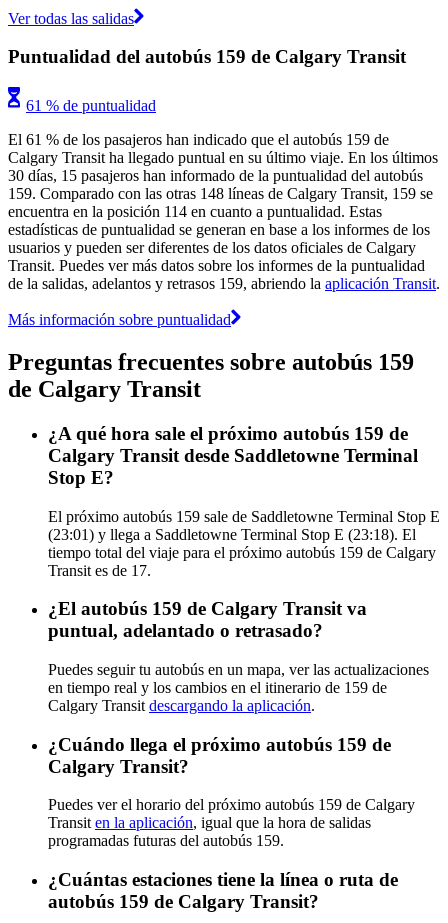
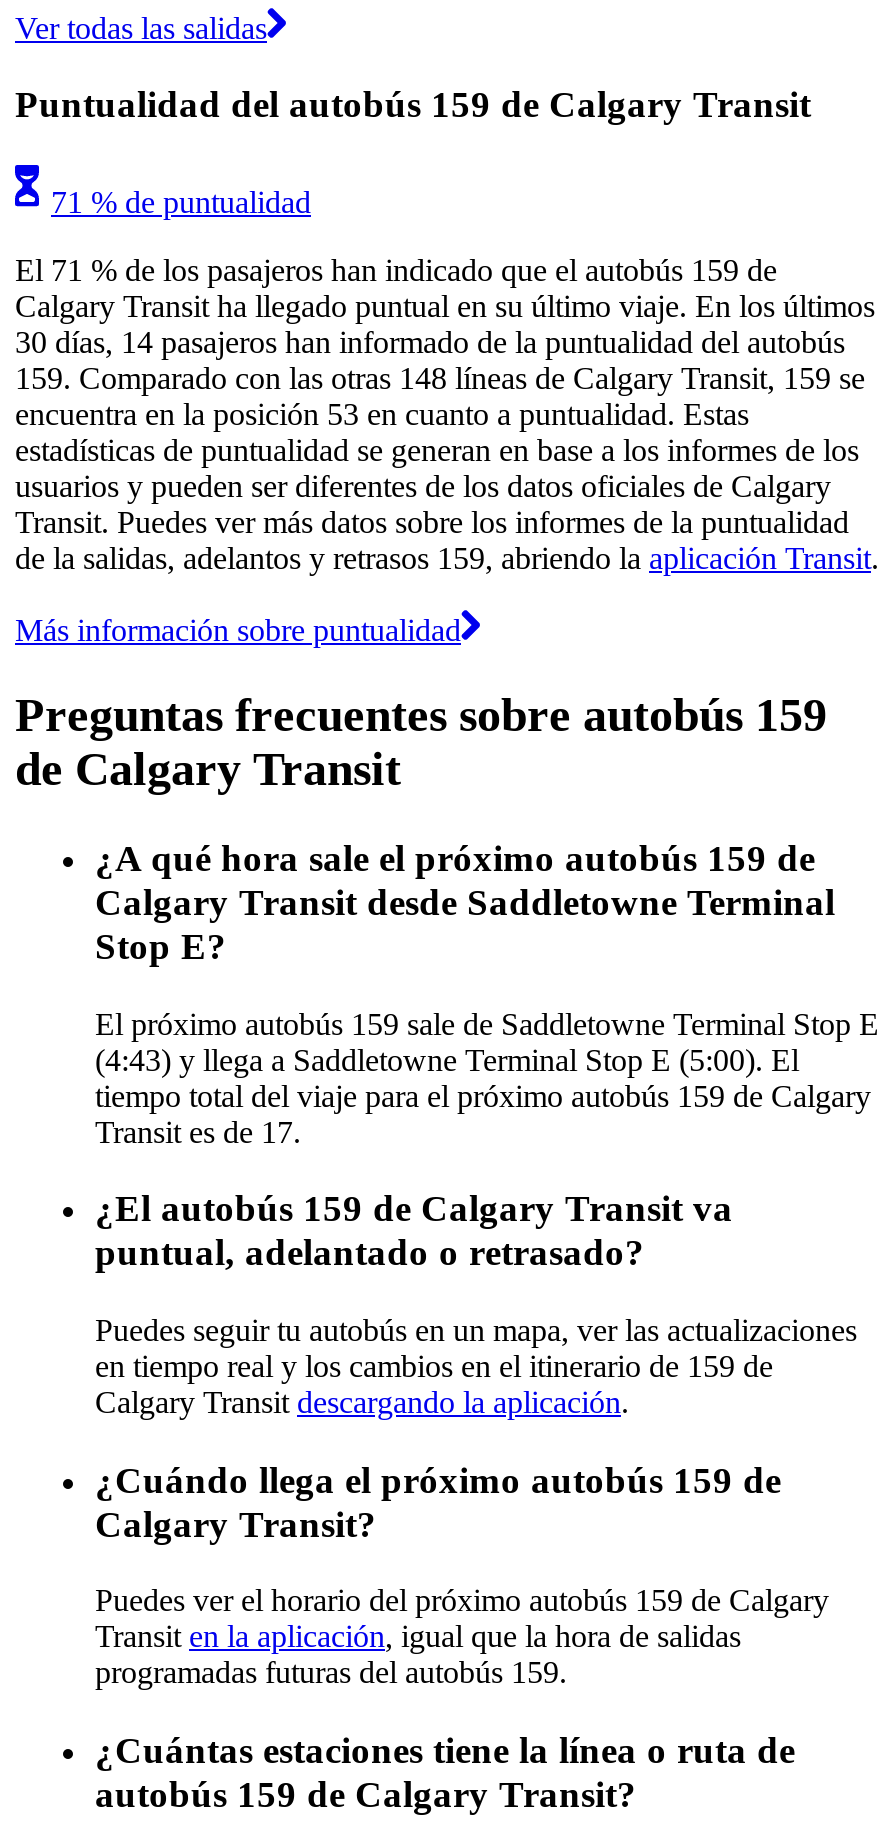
[26,97,156,114] 61 % de puntualidad -> [51,185,311,219] 71 % de puntualidad
[8,131,389,148] El 61 % de los pasajeros han indicado que el autobús 159 de -> [15,253,777,287] El 71 % de los pasajeros han indicado que el autobús 159 de
[8,167,423,184] 30 días, 15 pasajeros han informado de la puntualidad del autobús -> [15,325,845,359] 30 días, 14 pasajeros han informado de la puntualidad del autobús
[8,203,382,220] encuentra en la posición 114 en cuanto a puntualidad. Estas -> [15,397,749,431] encuentra en la posición 53 en cuanto a puntualidad. Estas
[48,525,416,542] (23:01) y llega a Saddletowne Terminal Stop E (23:18). El -> [95,1042,799,1076] (4:43) y llega a Saddletowne Terminal Stop E (5:00). El

